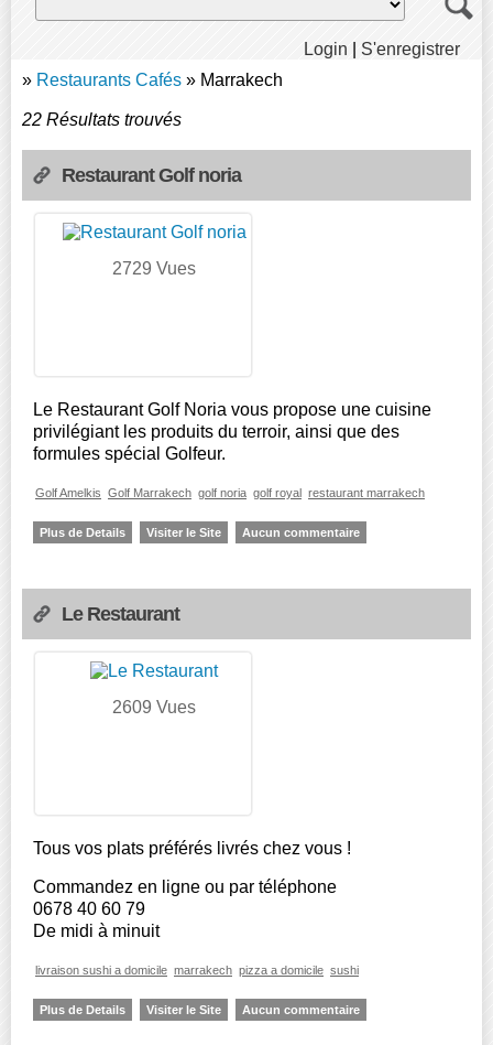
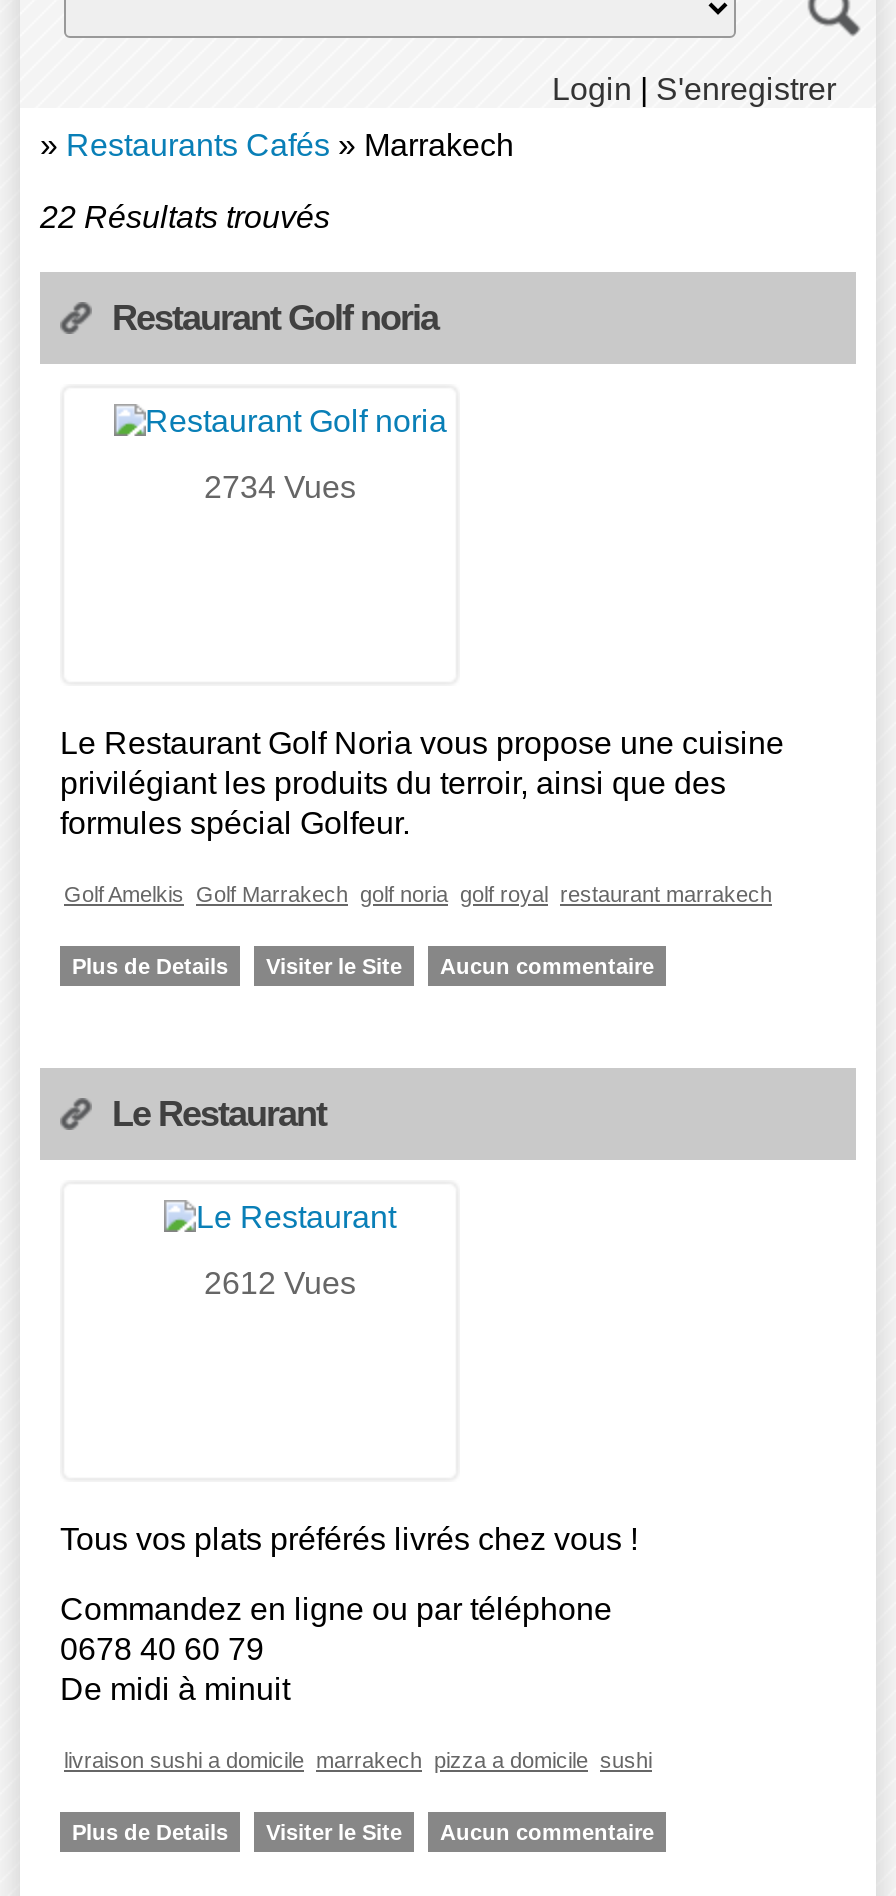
[112,259,196,278] 2729 Vues -> [204,470,356,504] 2734 Vues
[112,698,196,717] 2609 Vues -> [204,1266,356,1300] 2612 Vues

